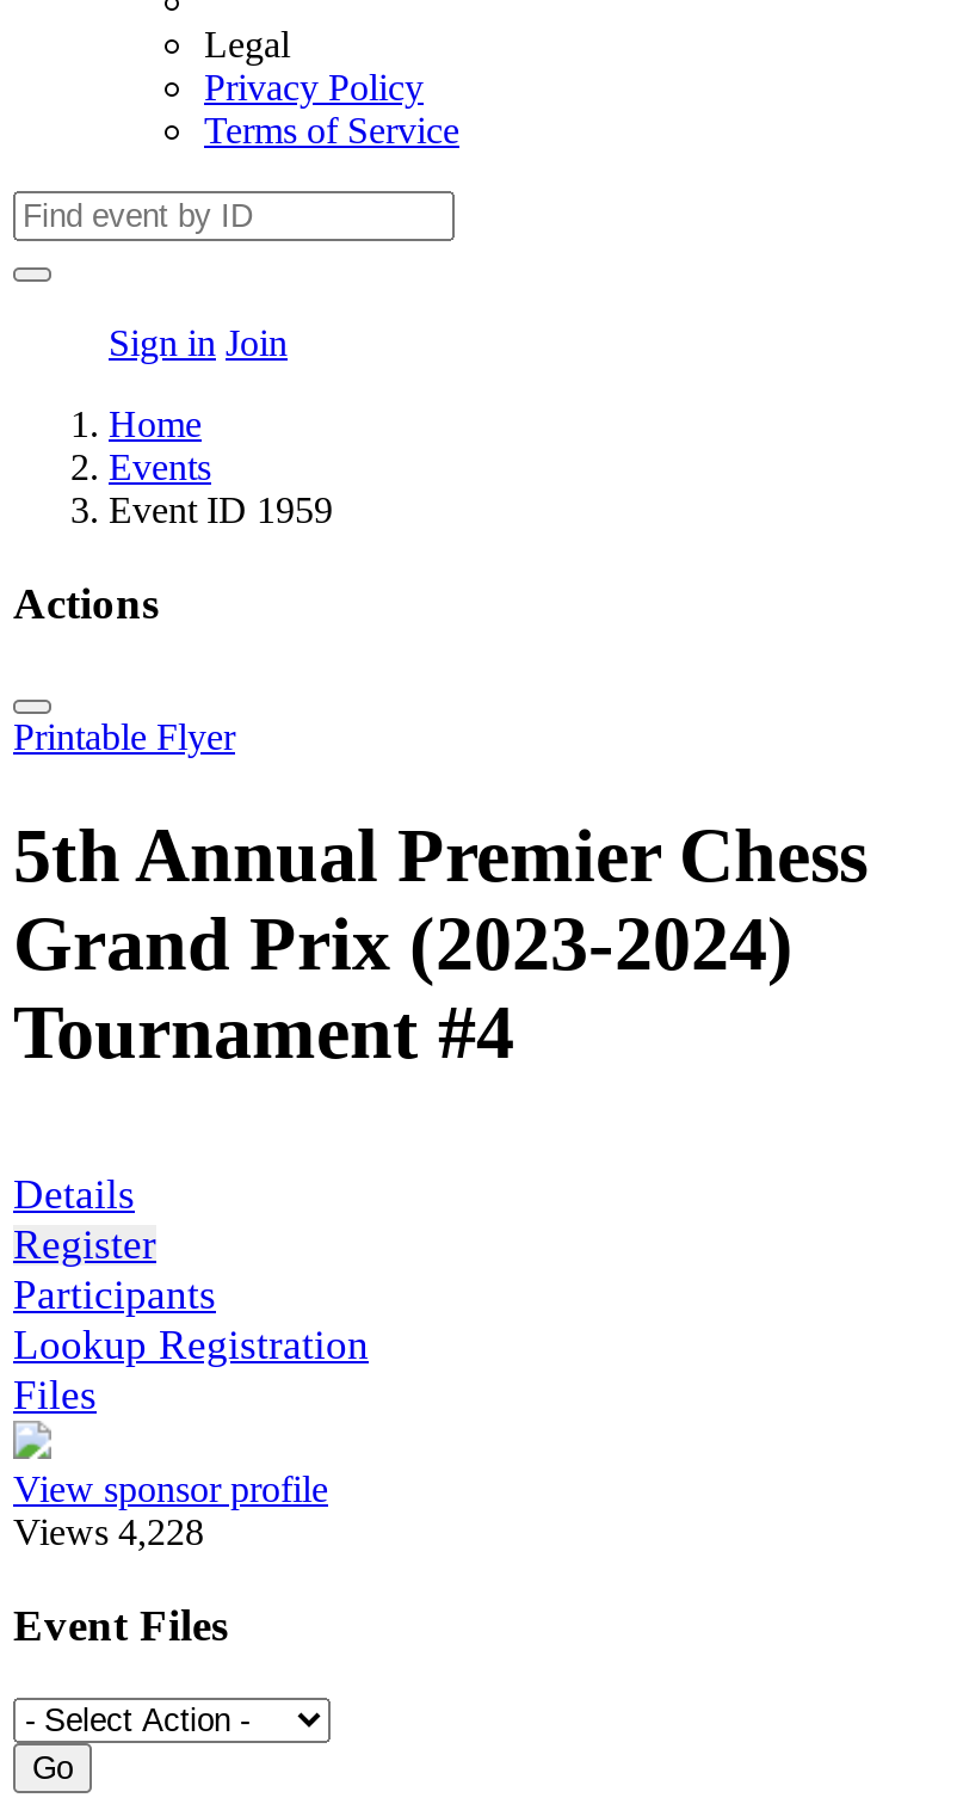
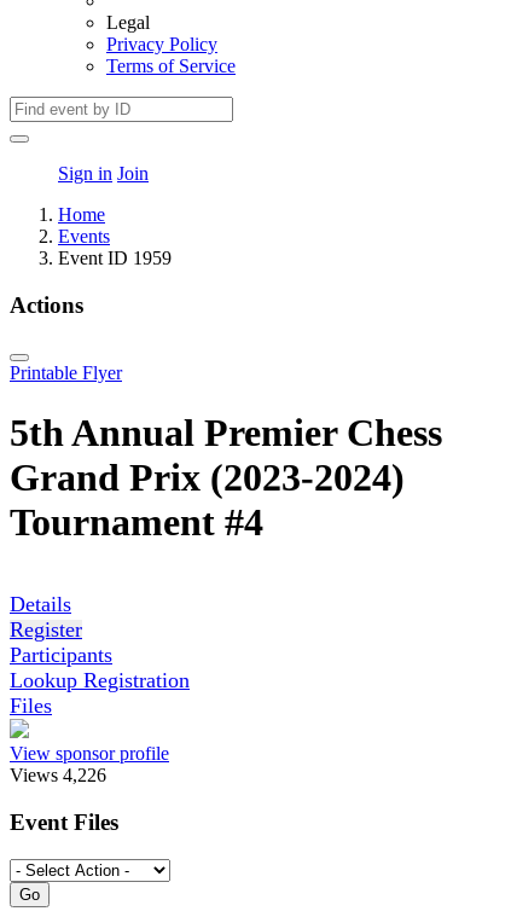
[13,1512,204,1553] Views 4,228 -> [10,765,106,786] Views 4,226

